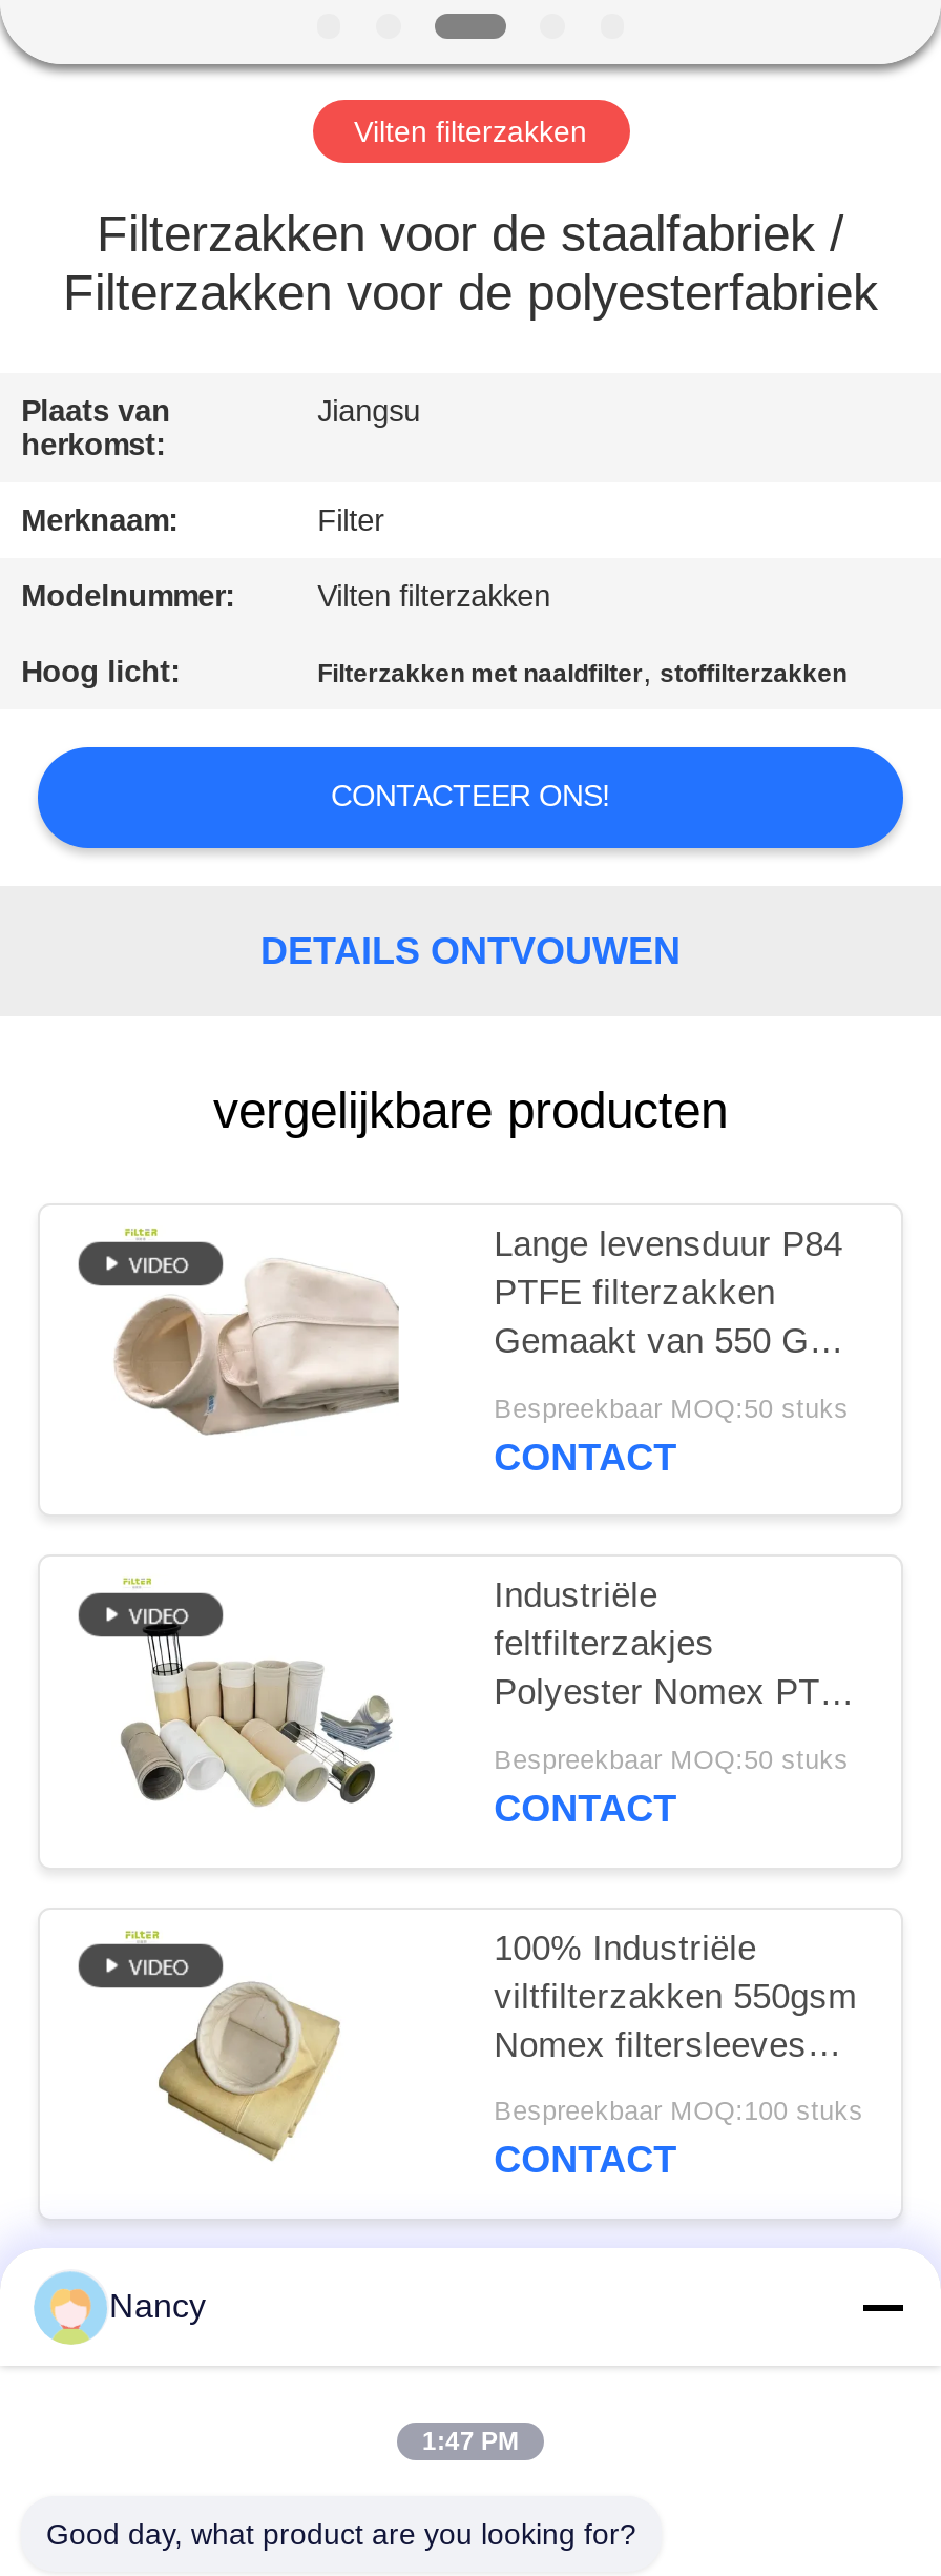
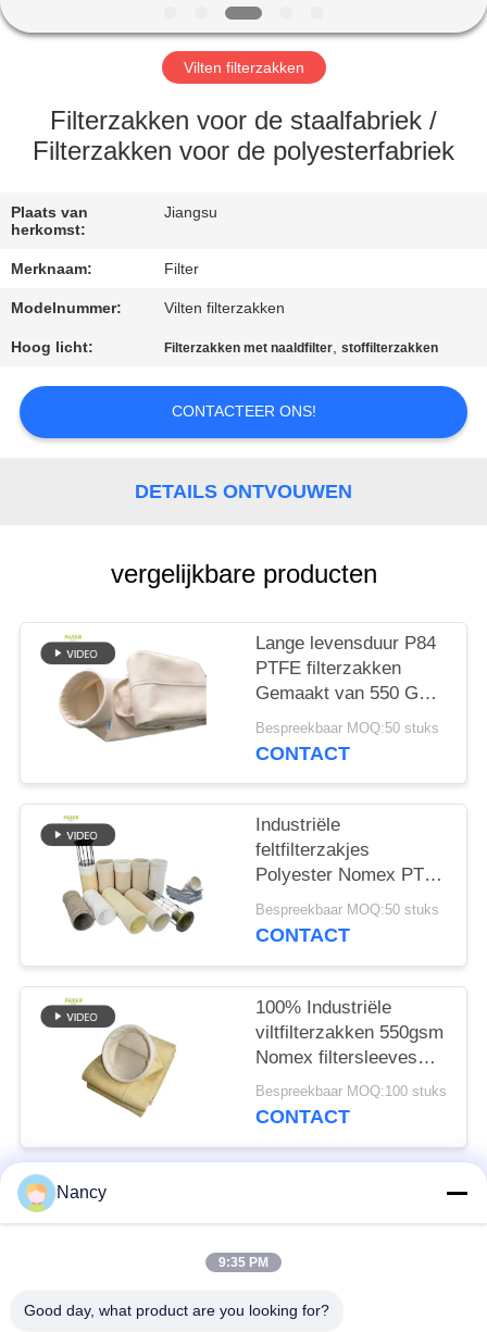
[422,2427,519,2456] 1:47 PM -> [218,1255,269,1270] 9:35 PM

